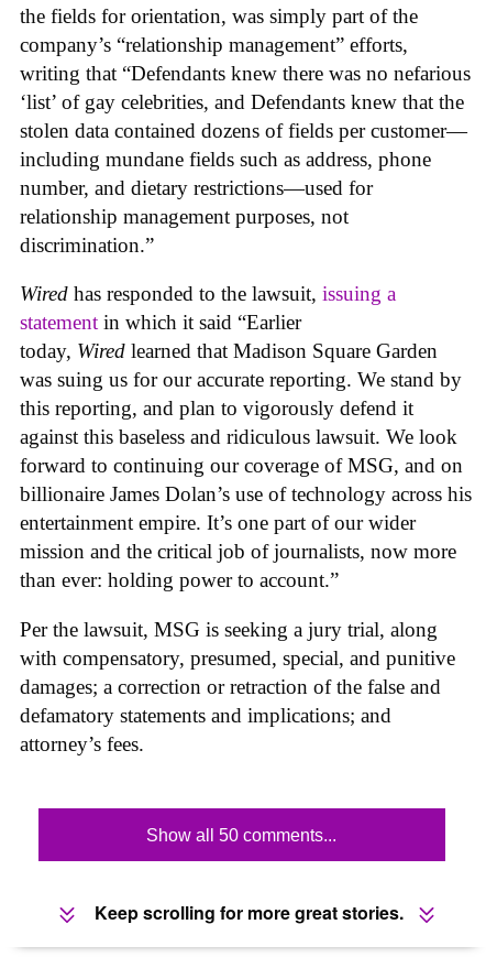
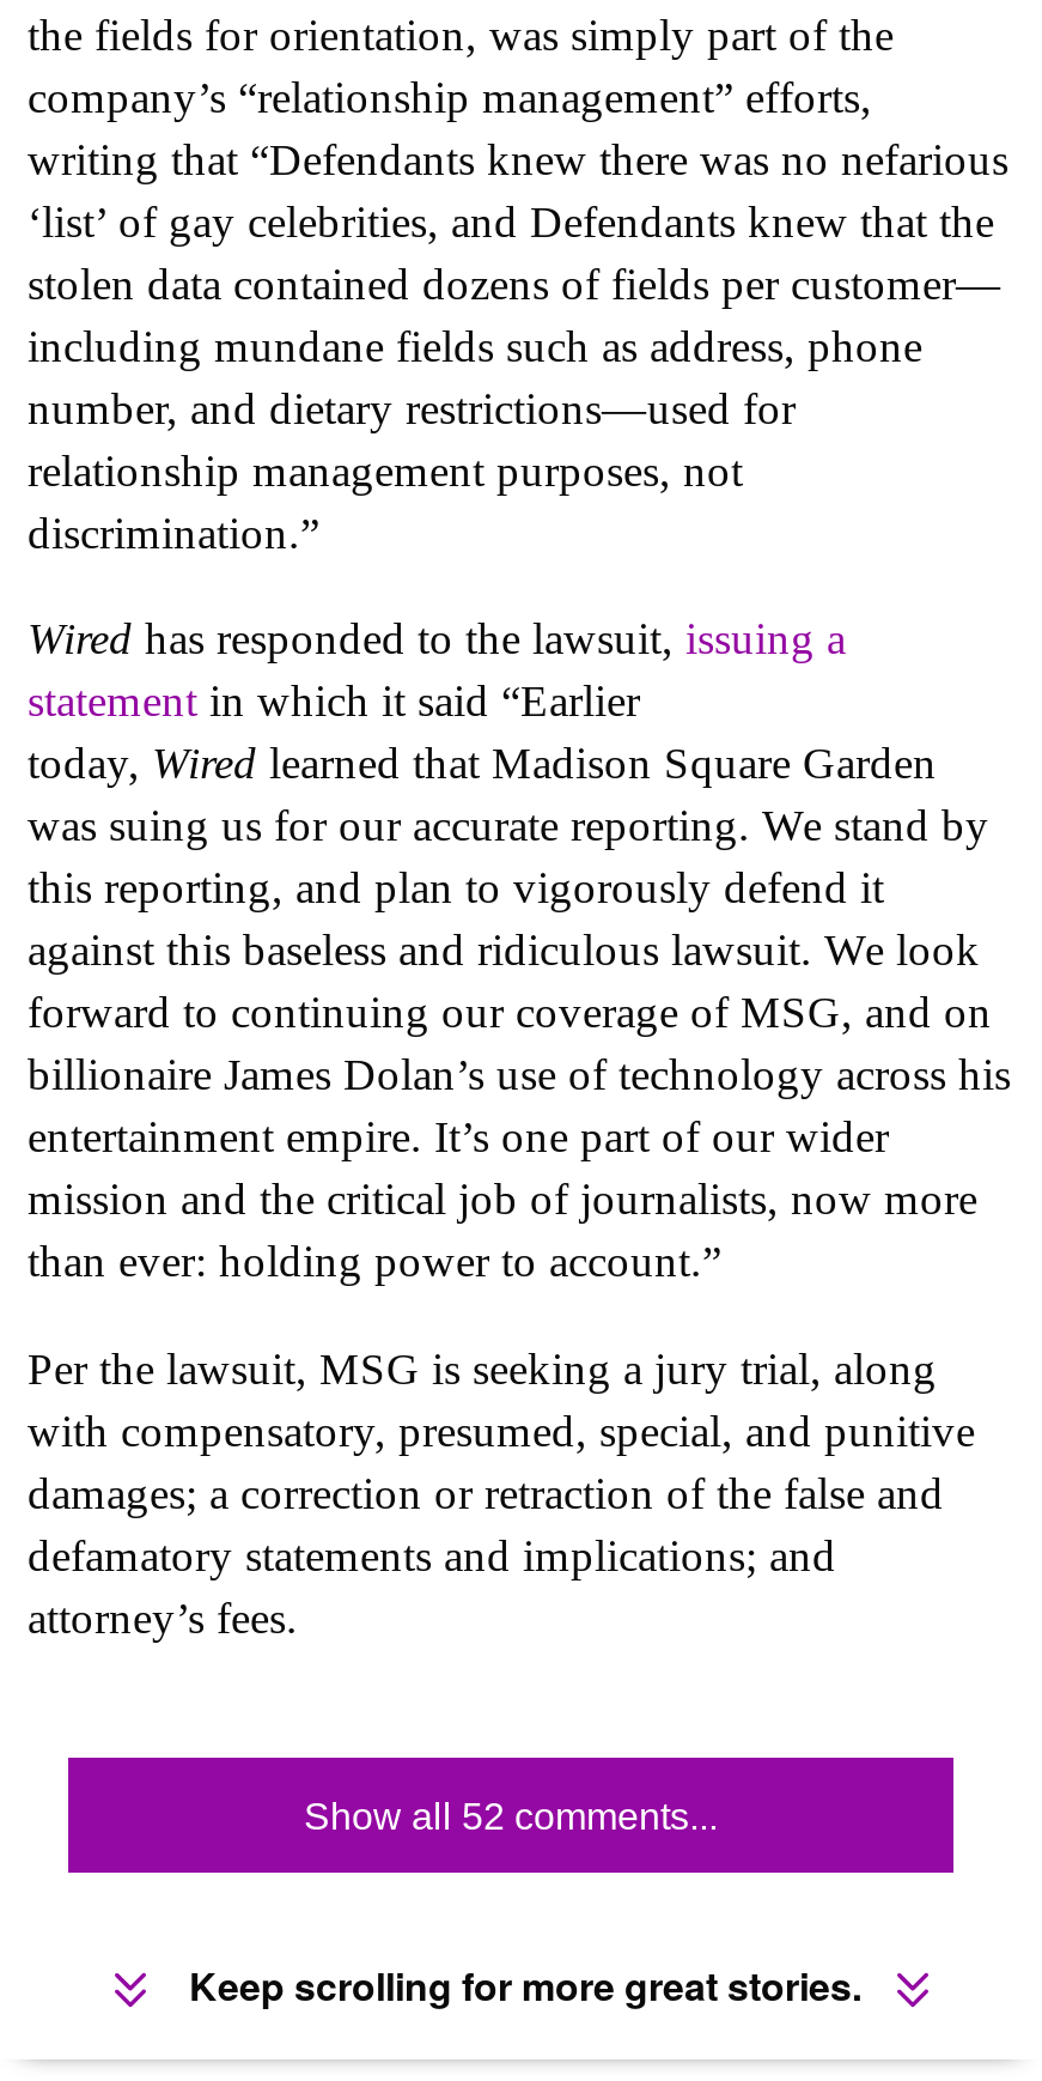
[147,826,337,844] Show all 50 comments... -> [304,1795,718,1836] Show all 52 comments...

